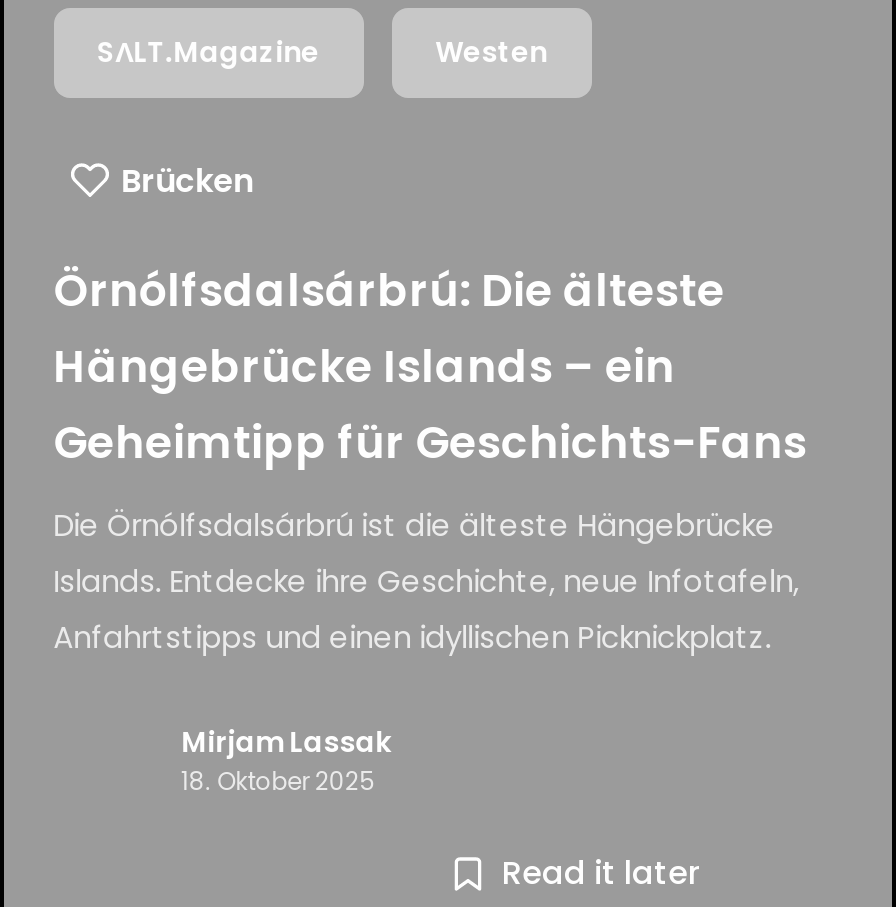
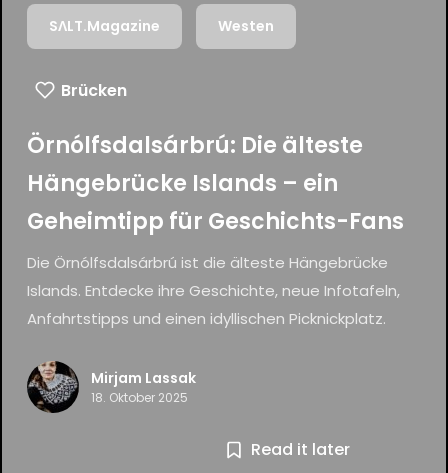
none -> [26,360,80,414] [image]

